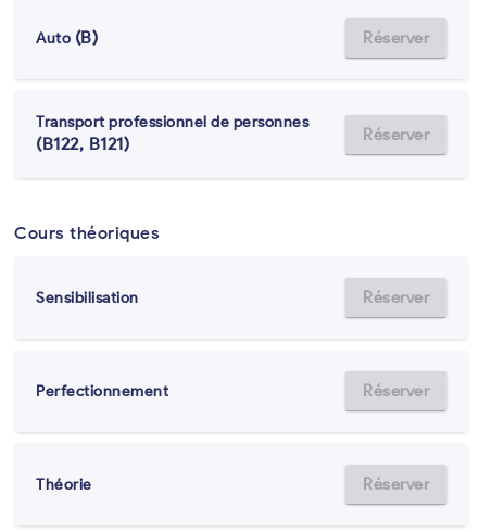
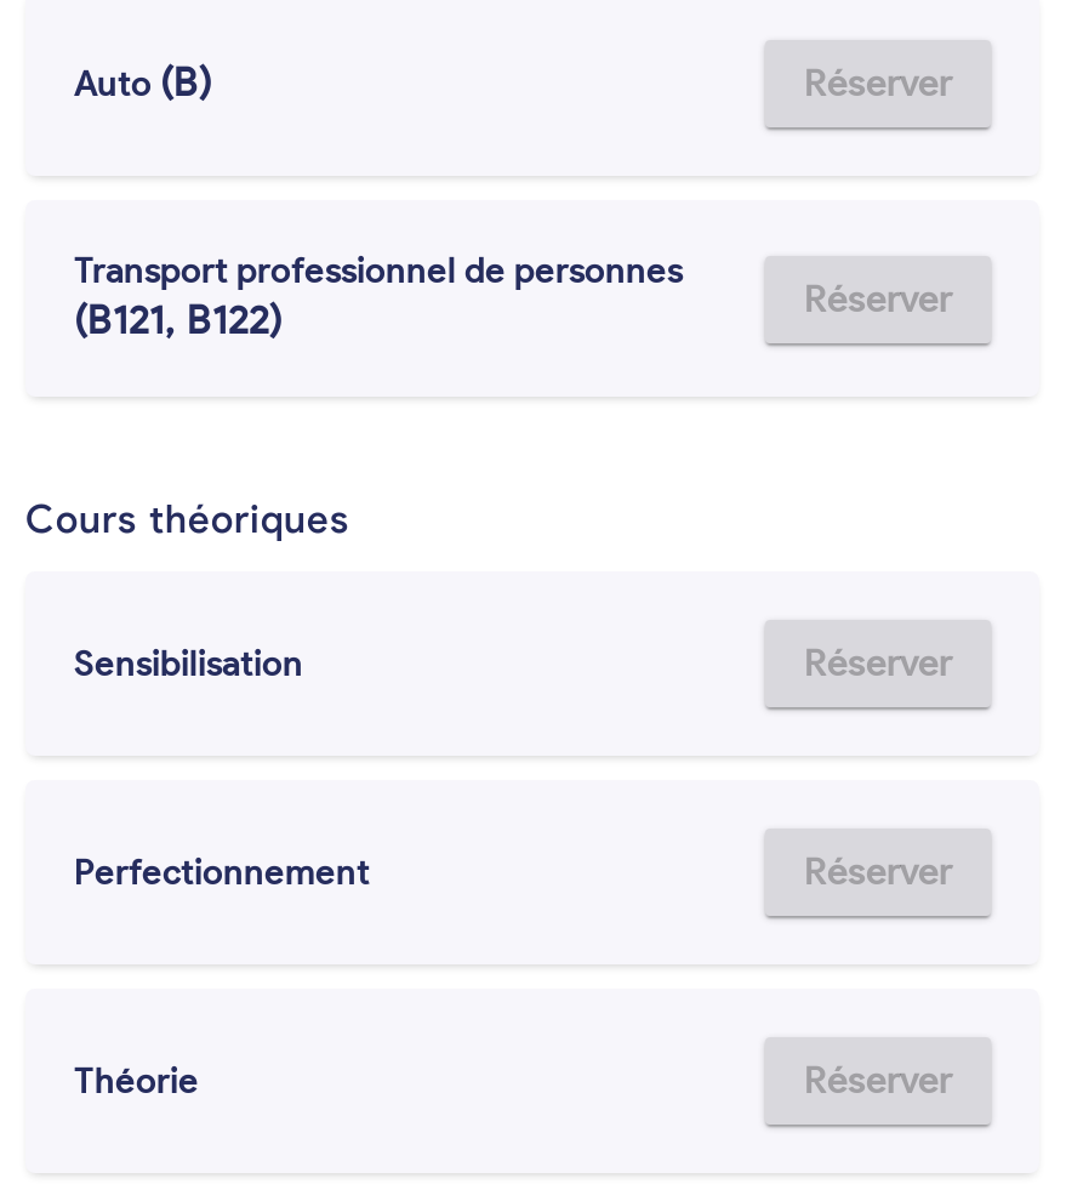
[36,134,129,154] (B122, B121) -> [74,297,283,343] (B121, B122)

